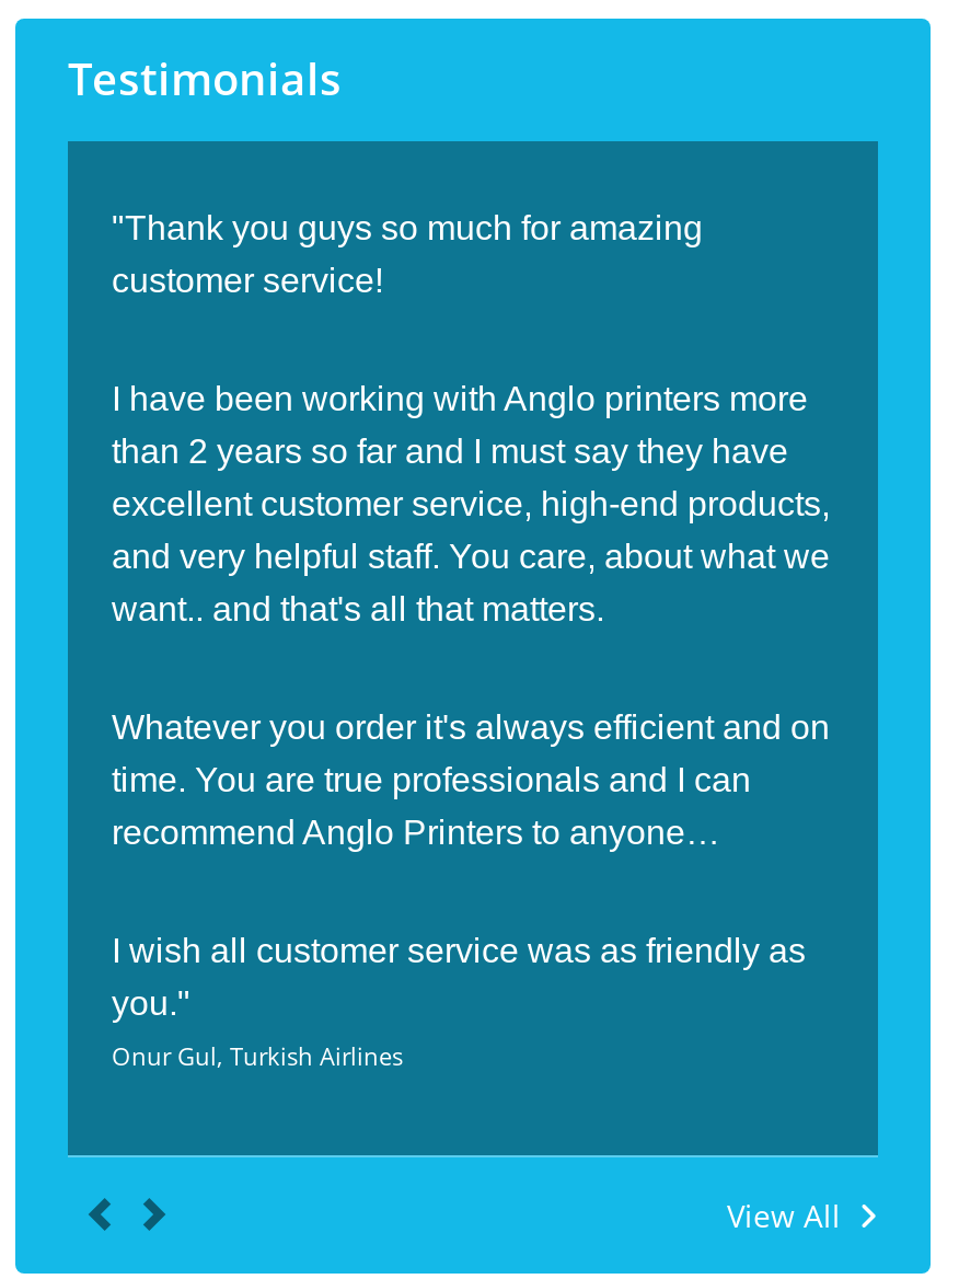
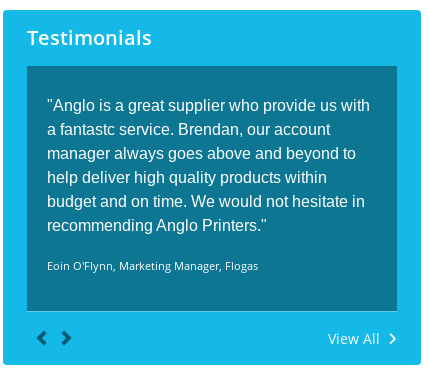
[112,209,830,1072] "Thank you guys so much for amazing | customer service! | I have been working with Anglo printers more | than 2 years so far and I must say they have | excellent customer service, high-end products, | and very helpful staff. You care, about what we | want.. and that's all that matters. | Whatever you order it's always efficient and on | time. You are true professionals and I can | recommend Anglo Printers to anyone… | I wish all customer service was as friendly as | you." | Onur Gul, Turkish Airlines -> [47,97,370,273] "Anglo is a great supplier who provide us with | a fantastc service. Brendan, our account | manager always goes above and beyond to | help deliver high quality products within | budget and on time. We would not hesitate in | recommending Anglo Printers." | Eoin O'Flynn, Marketing Manager, Flogas

